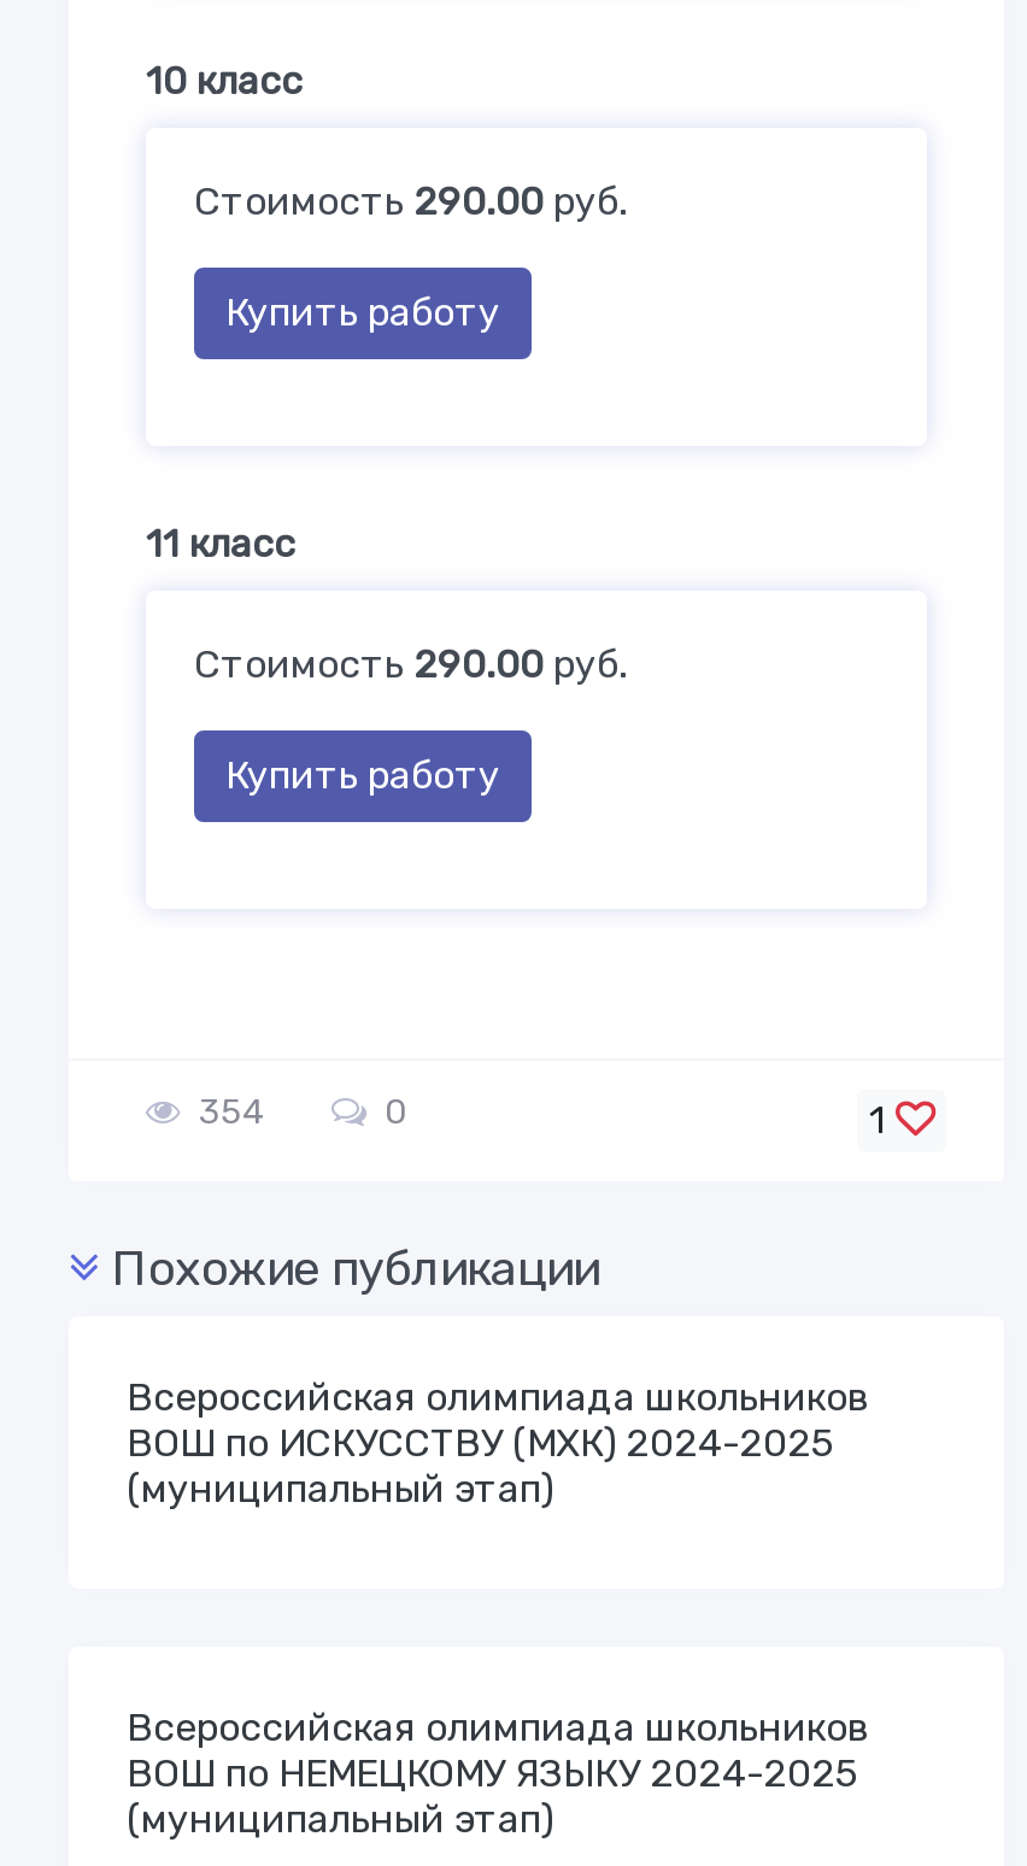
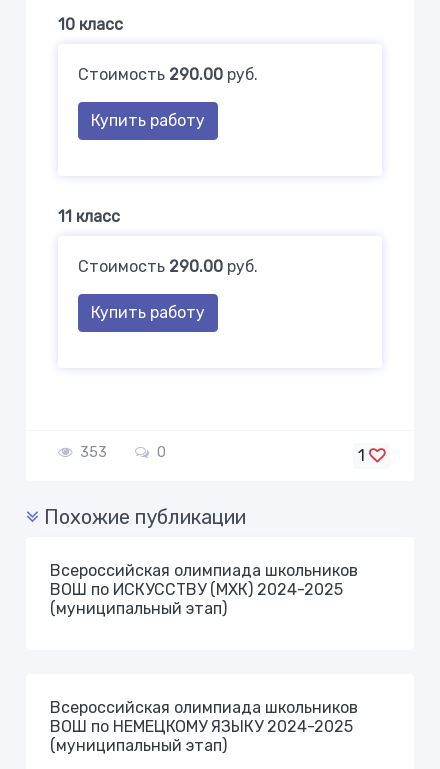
[199,1092,264,1133] 354 -> [80,444,107,461] 353

